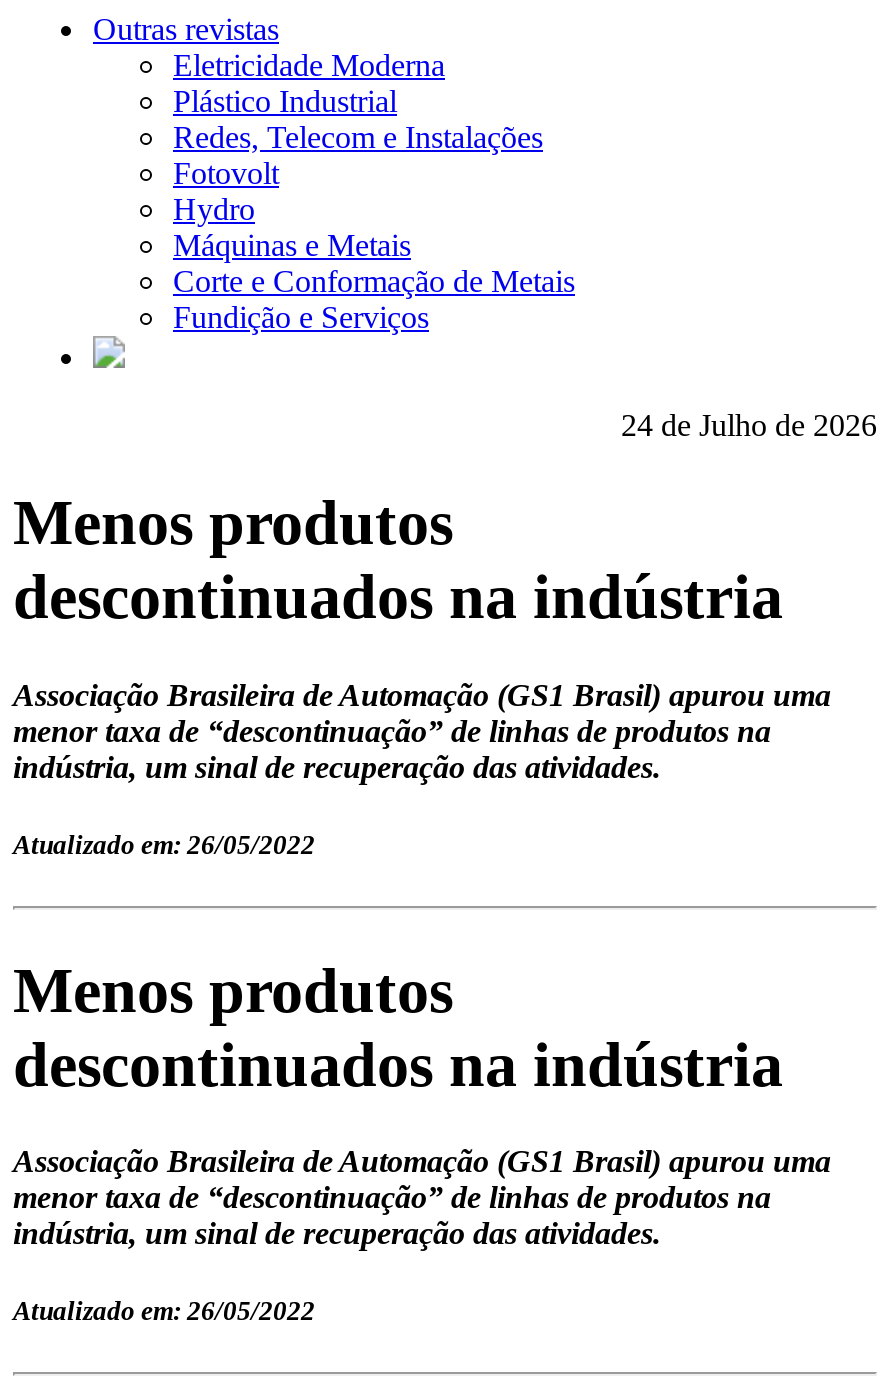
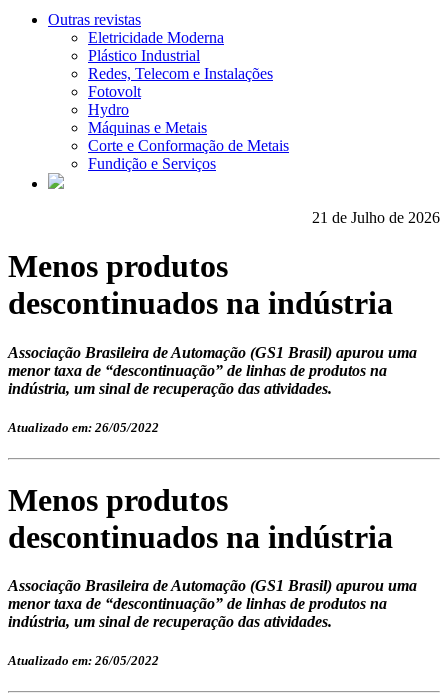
[621,408,877,442] 24 de Julho de 2026 -> [312,209,440,226] 21 de Julho de 2026

